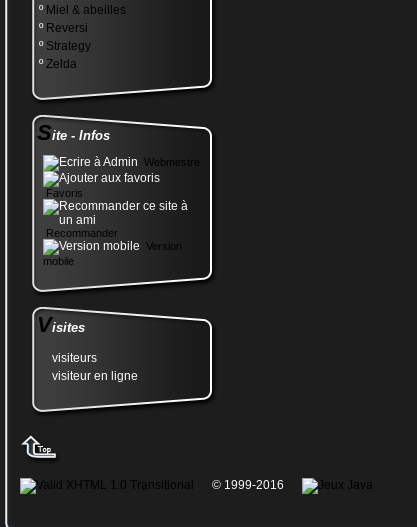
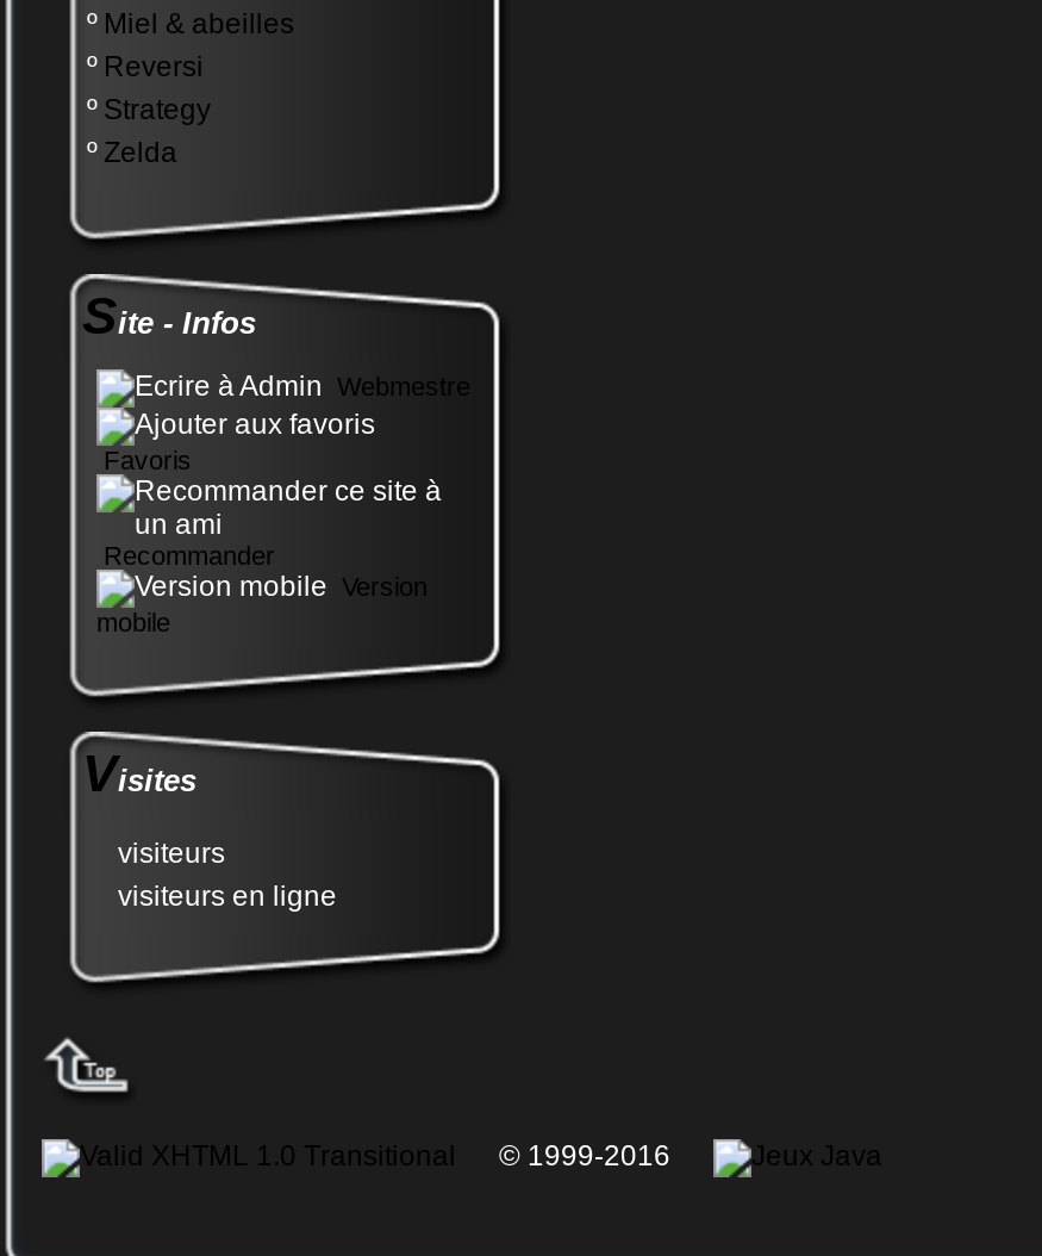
[46,369,138,383] visiteur en ligne -> [104,879,337,913] visiteurs en ligne

